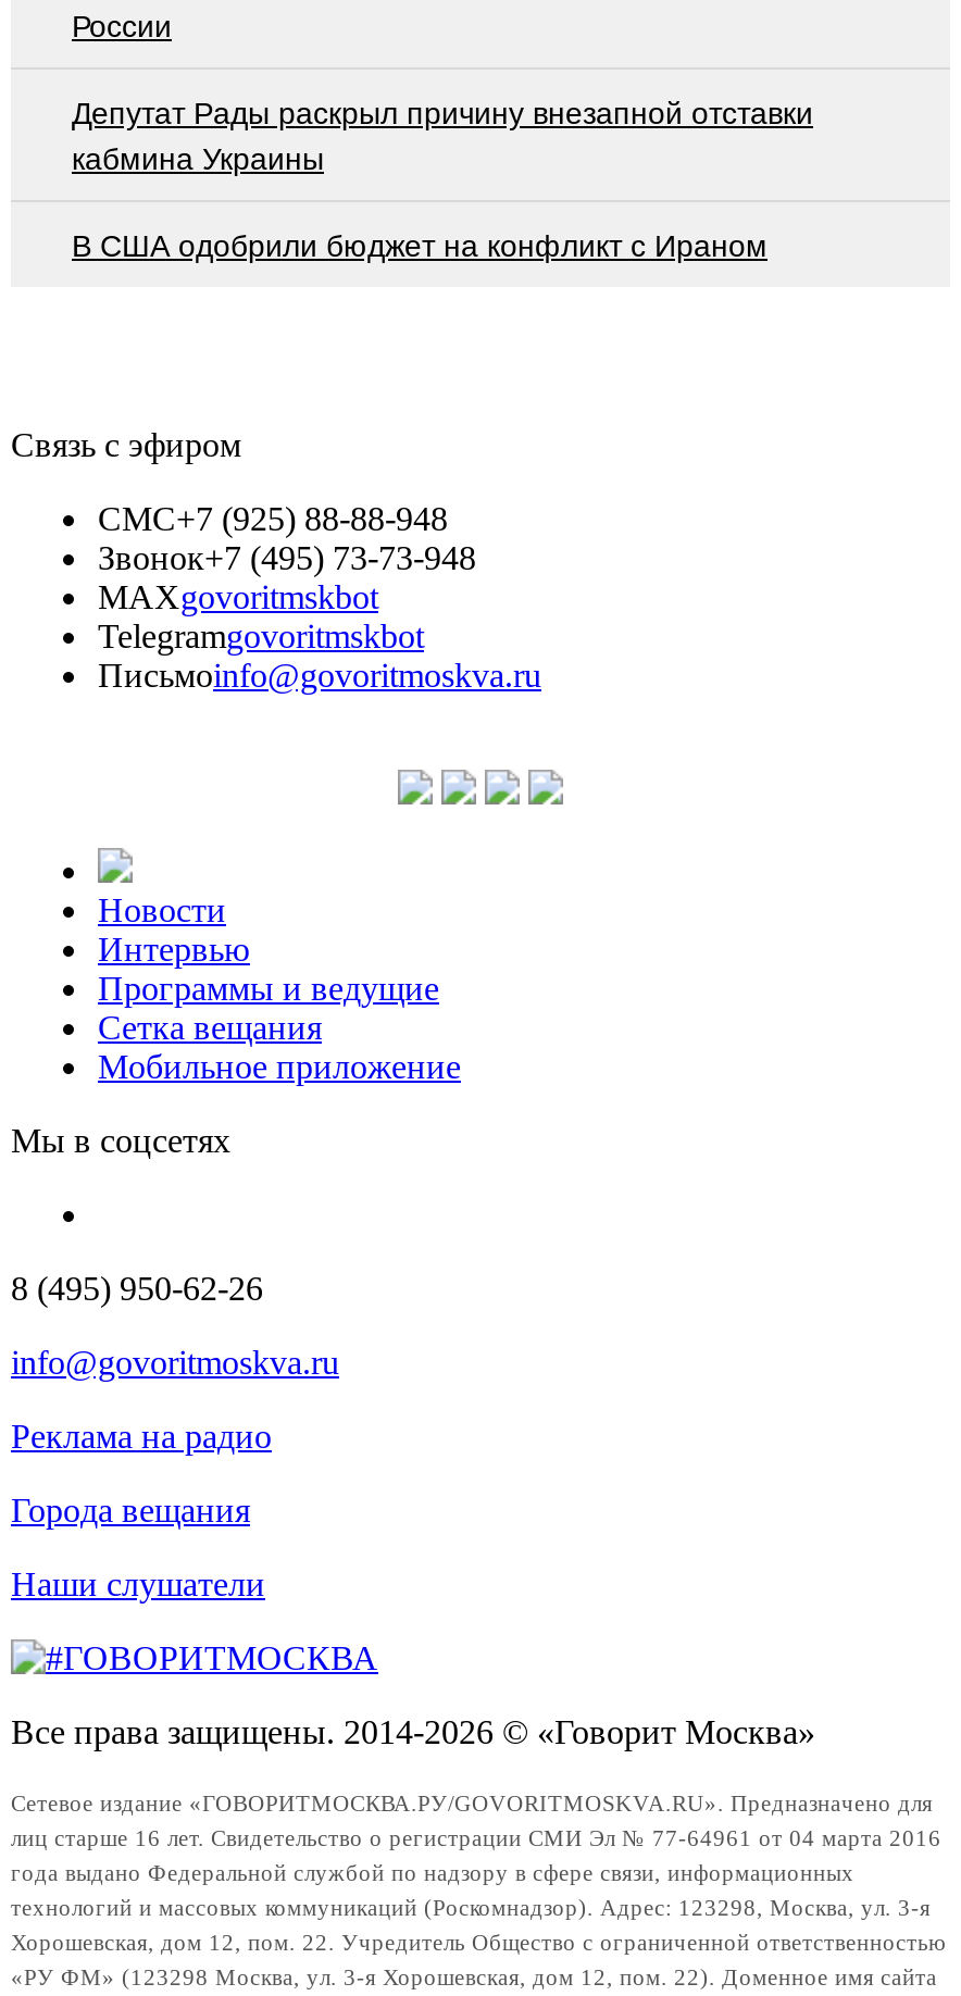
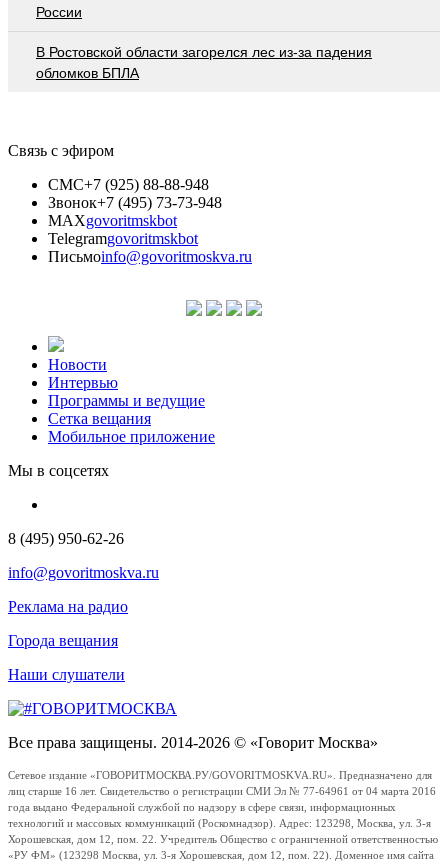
[72,95,813,262] Депутат Рады раскрыл причину внезапной отставки | кабмина Украины | В США одобрили бюджет на конфликт с Ираном -> [36,44,372,81] В Ростовской области загорелся лес из-за падения | обломков БПЛА

